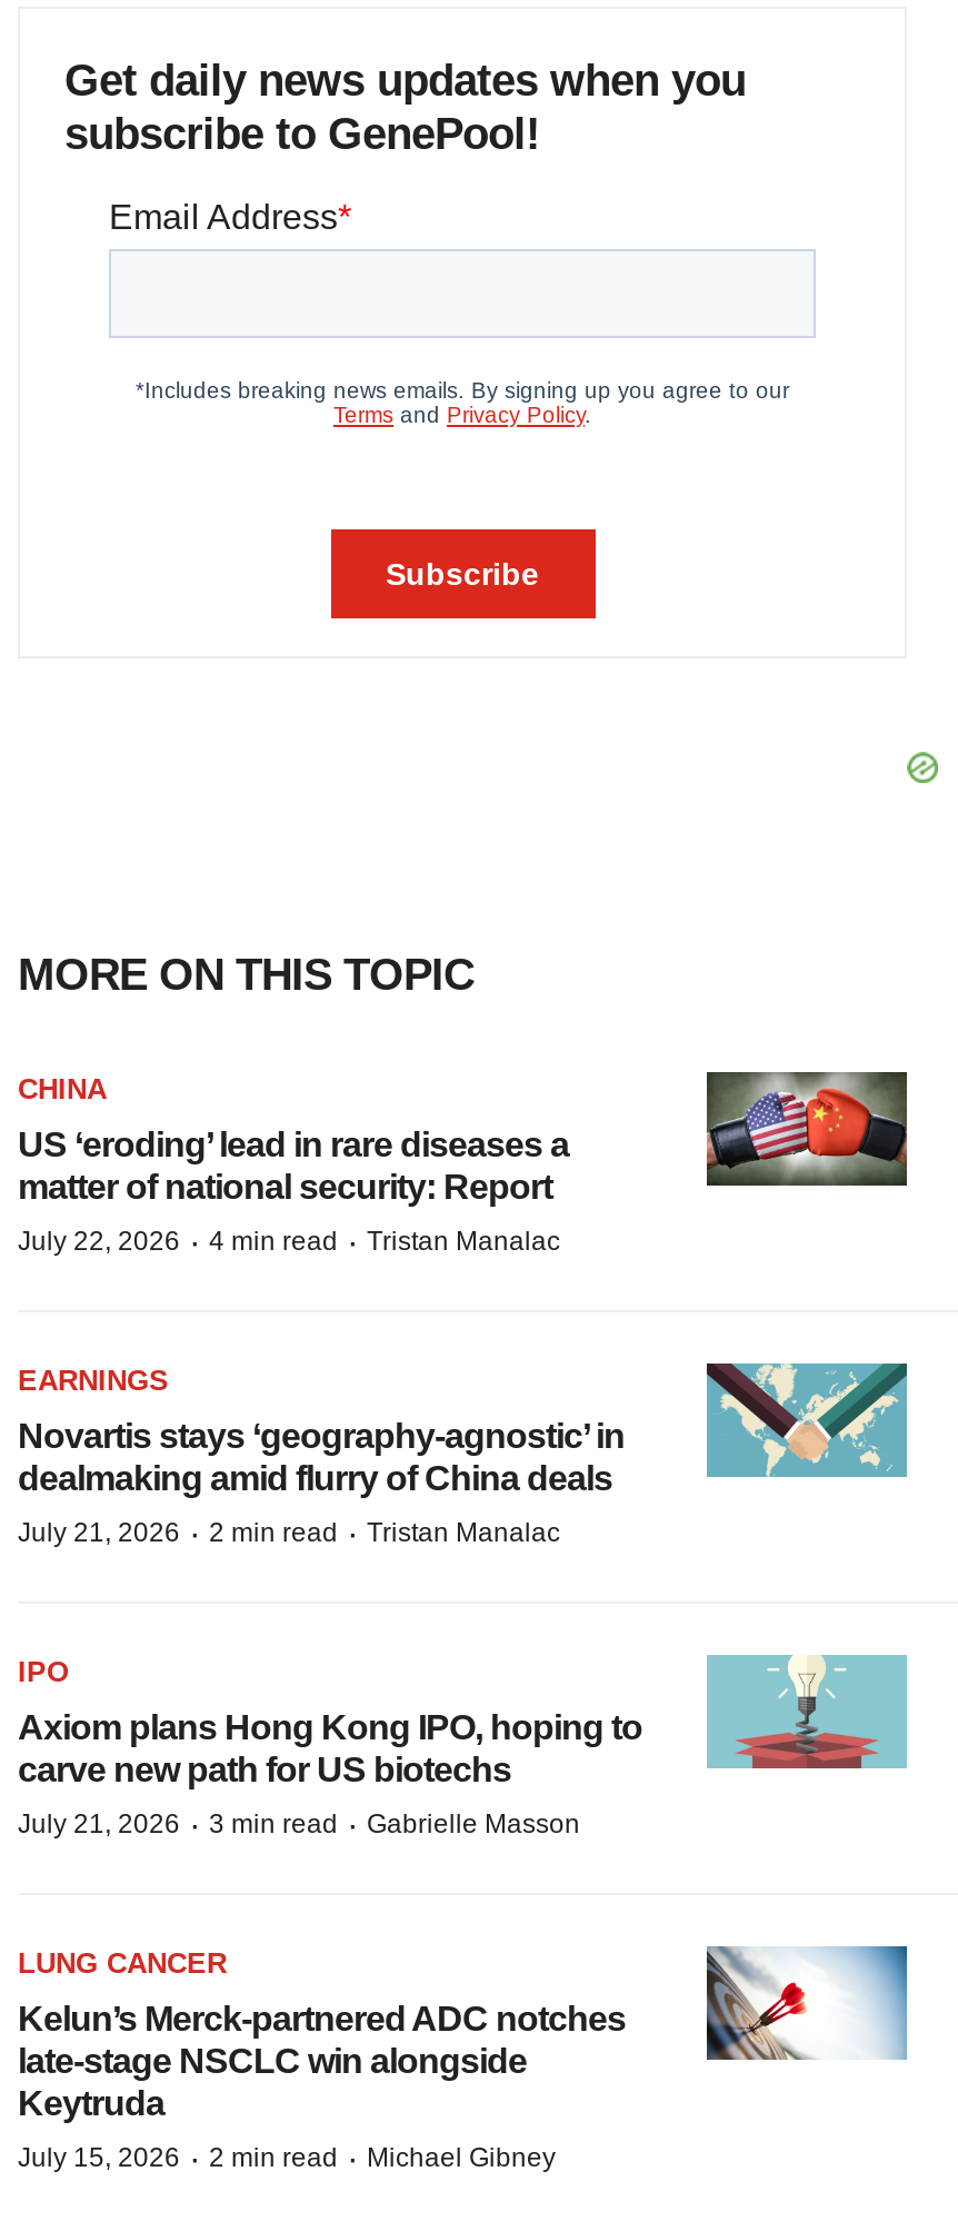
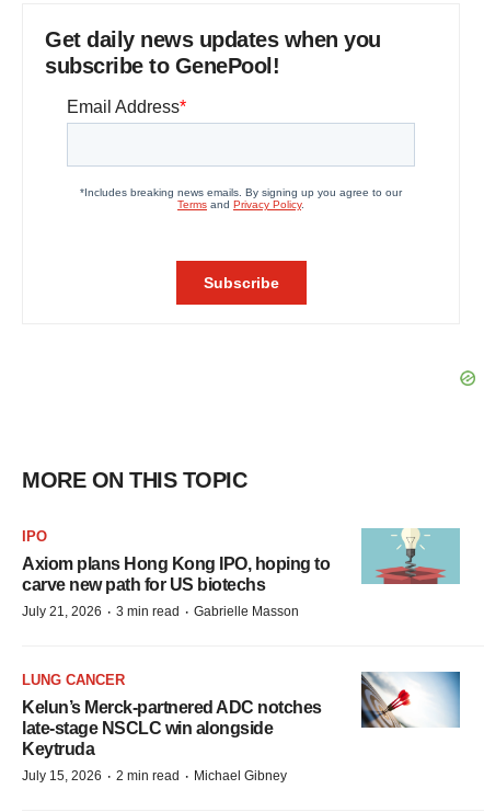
[18,1073,569,1262] CHINA | US ‘eroding’ lead in rare diseases a | matter of national security: Report | July 22, 2026 · 4 min read · Tristan Manalac -> none
[705,1070,909,1188] [image] -> none
[18,1361,907,1553] [image] | EARNINGS | Novartis stays ‘geography-agnostic’ in | dealmaking amid flurry of China deals | July 21, 2026 · 2 min read · Tristan Manalac -> none

